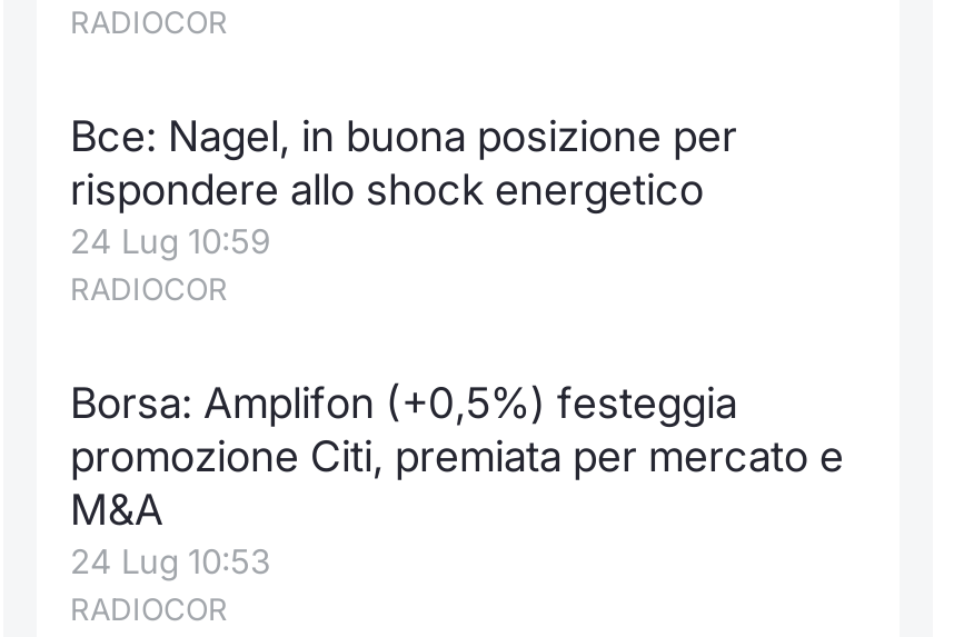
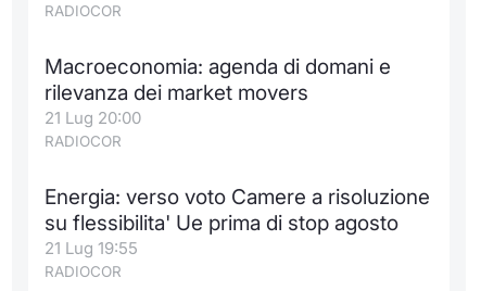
[70,111,737,262] Bce: Nagel, in buona posizione per | rispondere allo shock energetico | 24 Lug 10:59 -> [45,54,391,128] Macroeconomia: agenda di domani e | rilevanza dei market movers | 21 Lug 20:00
[70,378,844,583] Borsa: Amplifon (+0,5%) festeggia | promozione Citi, premiata per mercato e | M&A | 24 Lug 10:53 -> [45,185,430,258] Energia: verso voto Camere a risoluzione | su flessibilita' Ue prima di stop agosto | 21 Lug 19:55

